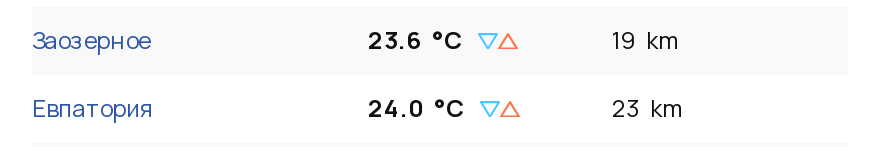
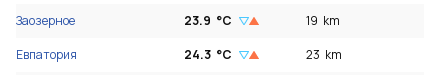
[368,23,464,57] 23.6 °C -> [184,12,232,29] 23.9 °C
[368,91,466,125] 24.0 °C -> [184,46,232,63] 24.3 °C

